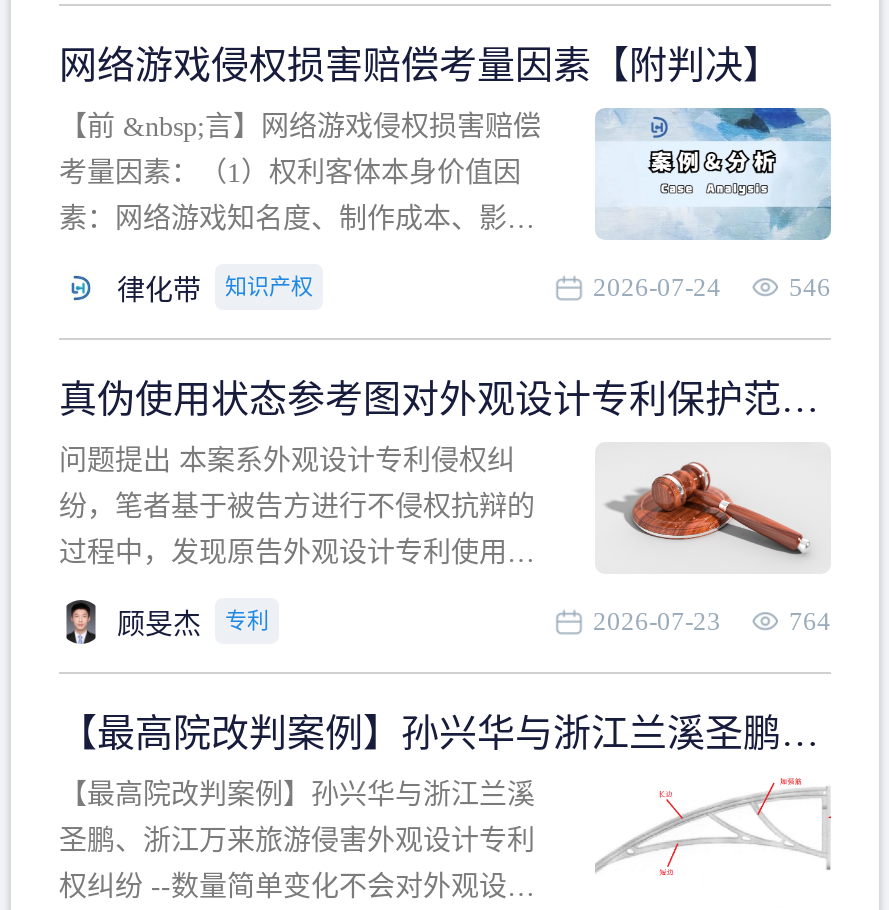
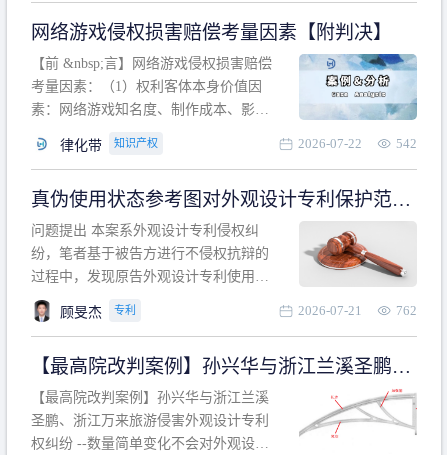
[593,271,721,301] 2026-07-24 -> [298,135,362,150] 2026-07-22
[789,271,831,301] 546 -> [396,135,417,150] 542
[593,605,721,635] 2026-07-23 -> [298,302,362,317] 2026-07-21
[789,605,831,635] 764 -> [396,302,417,317] 762

